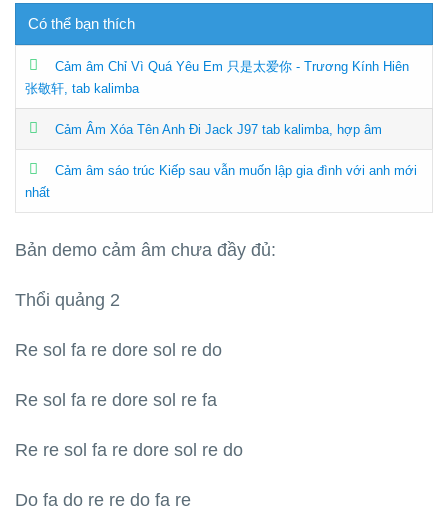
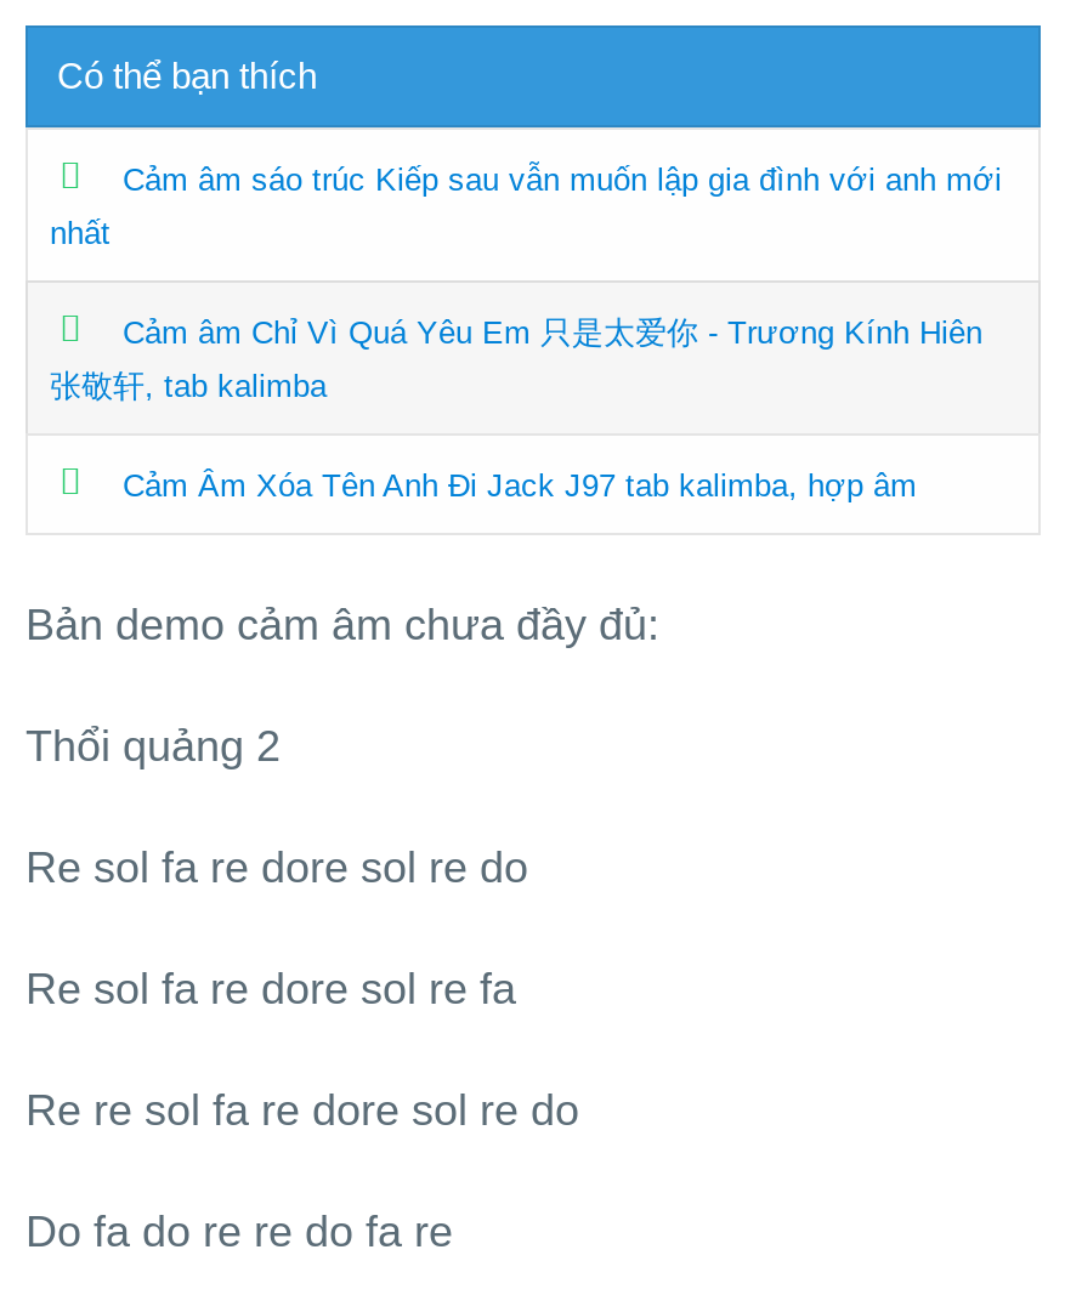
moved [25,81,382,137] -> [50,368,917,504]: 张敬轩, tab kalimba | Cảm Âm Xóa Tên Anh Đi Jack J97 tab kalimba, hợp âm
moved [25,163,417,200] -> [50,162,1002,252]: Cảm âm sáo trúc Kiếp sau vẫn muốn lập gia đình với anh mới | nhất

